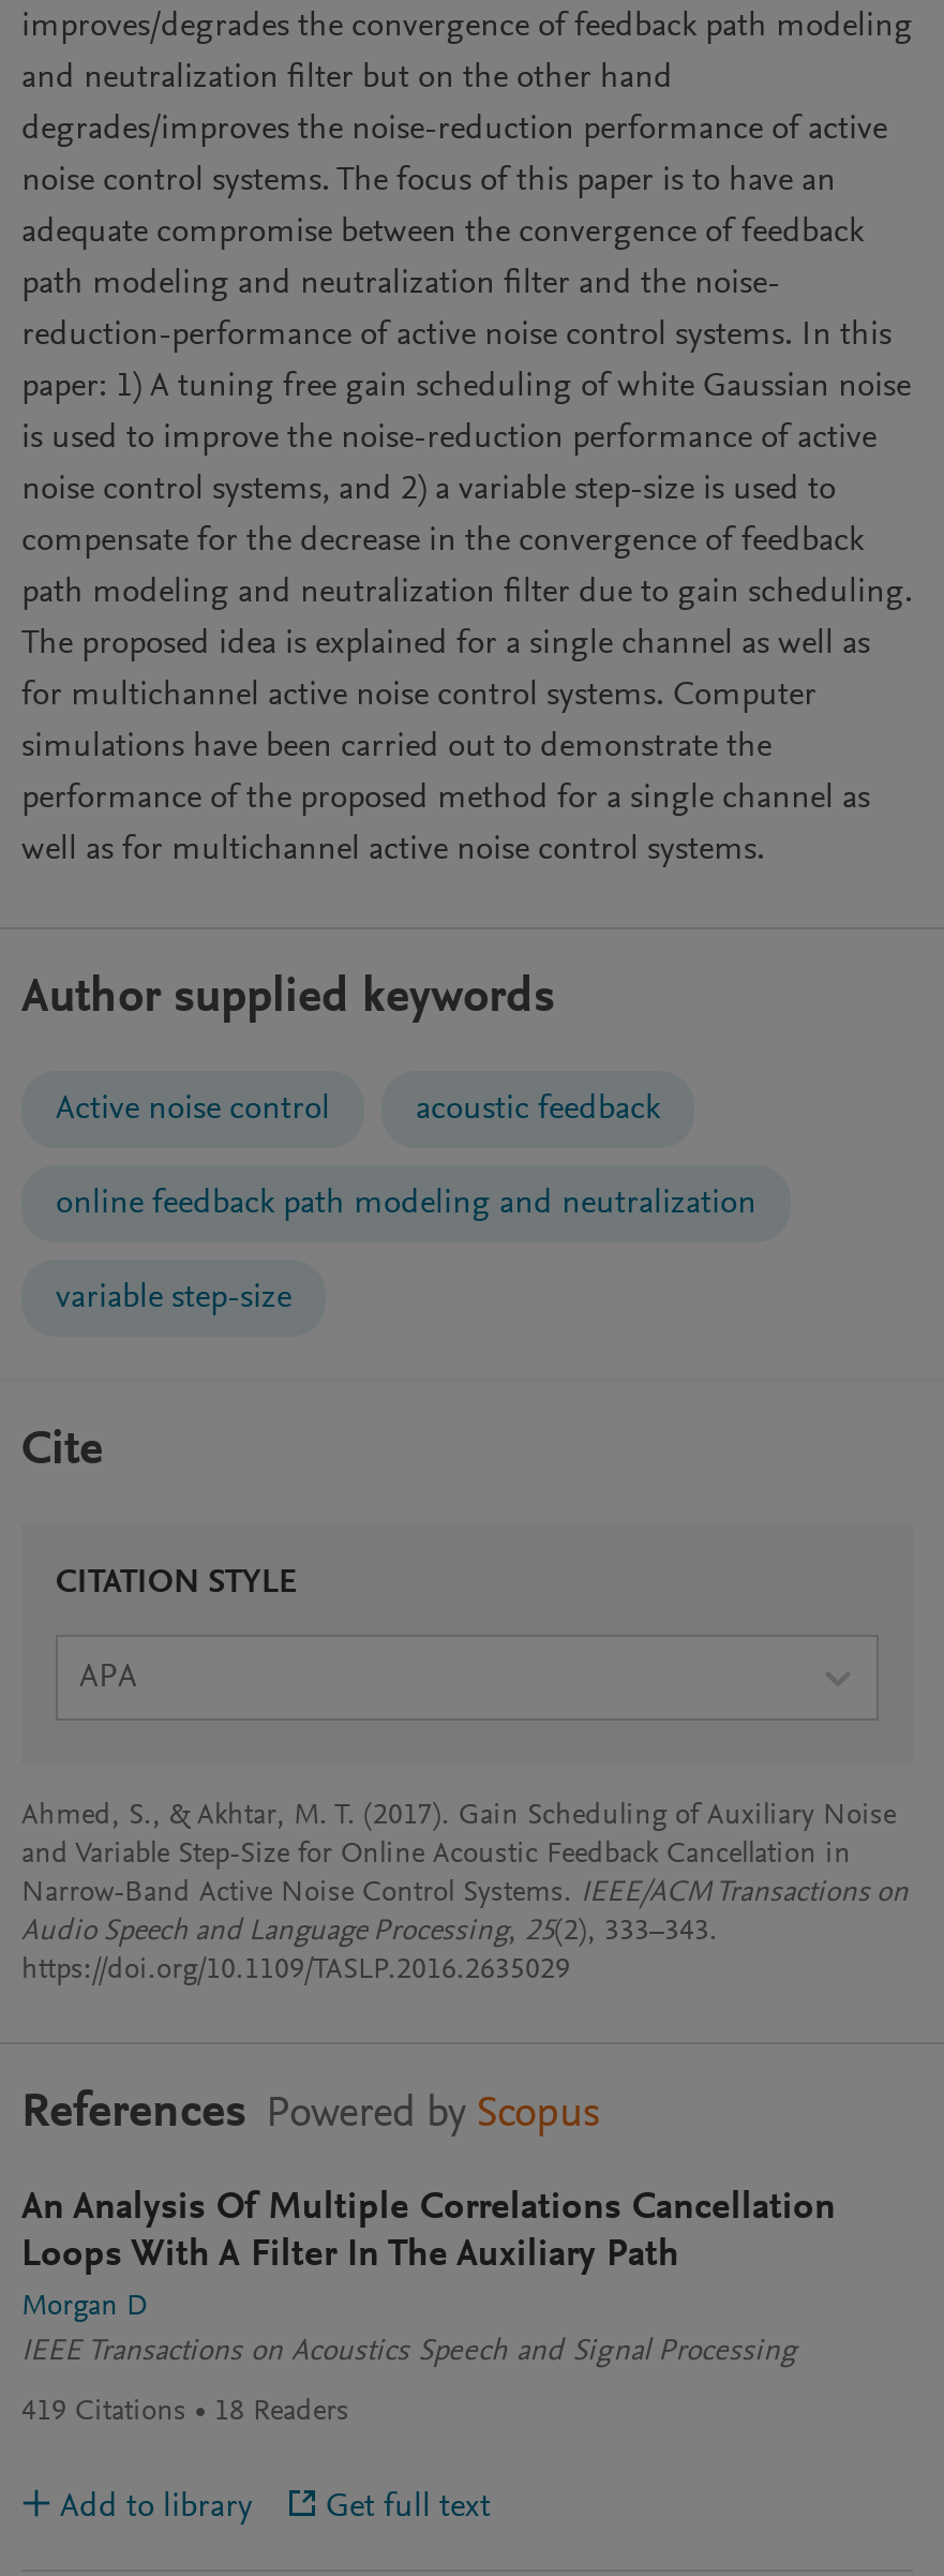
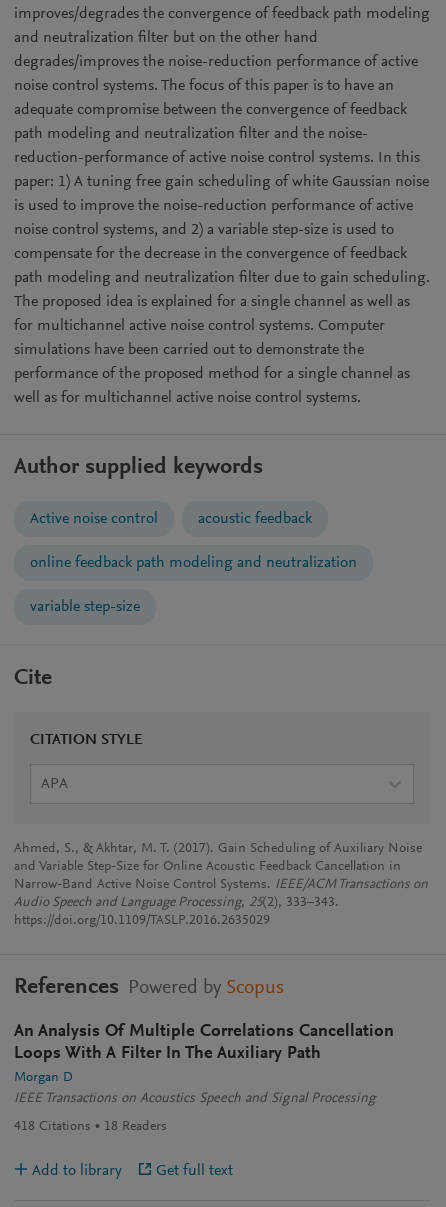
[21,2398,349,2428] 419 Citations 18 Readers -> [14,1120,167,1134] 418 Citations 18 Readers

